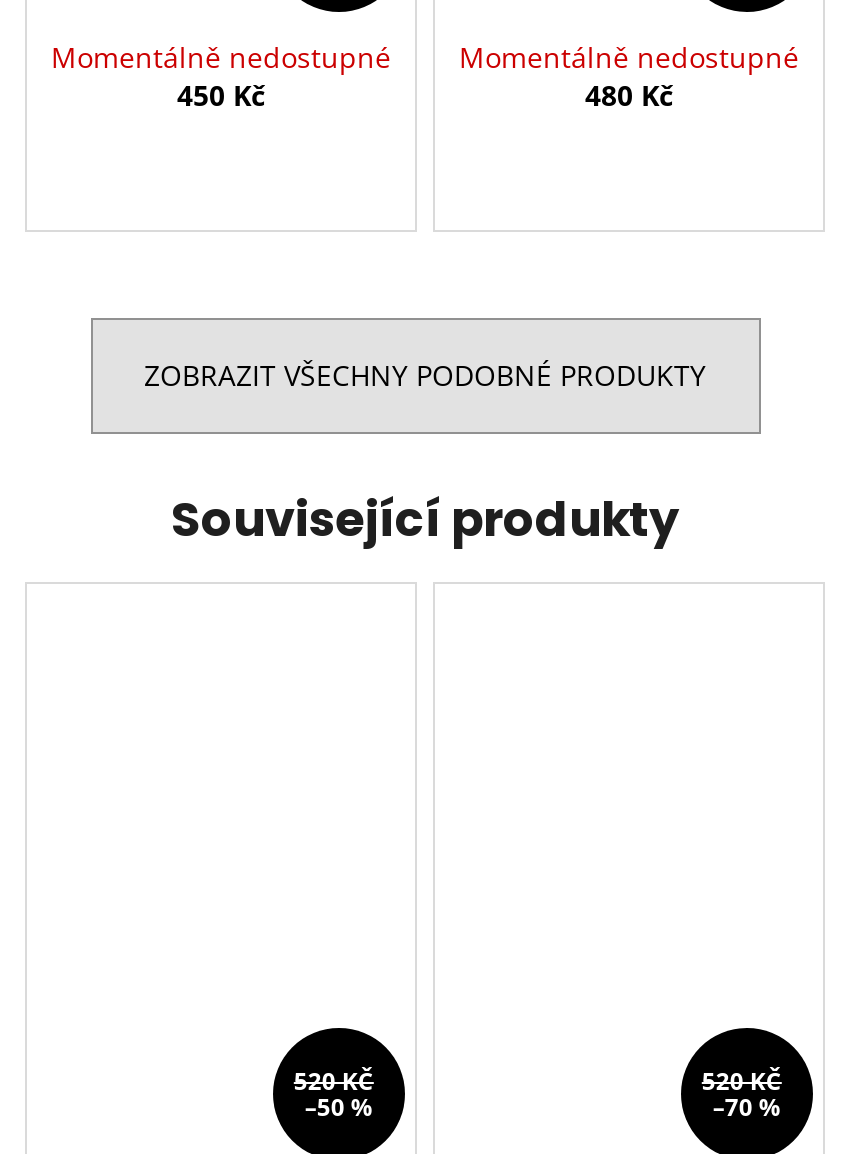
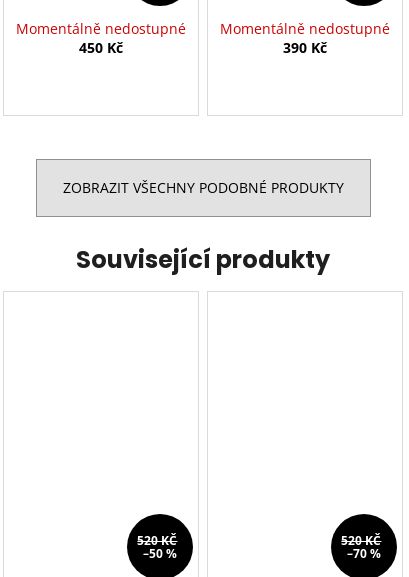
[585,76,673,114] 480 Kč -> [283,38,327,57] 390 Kč

